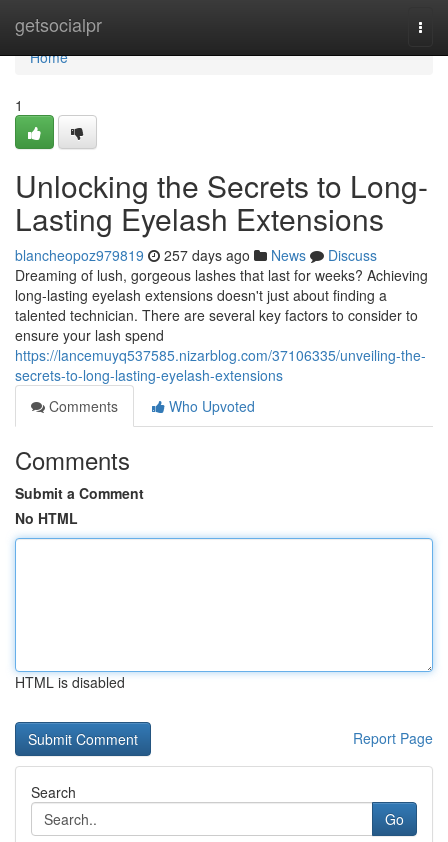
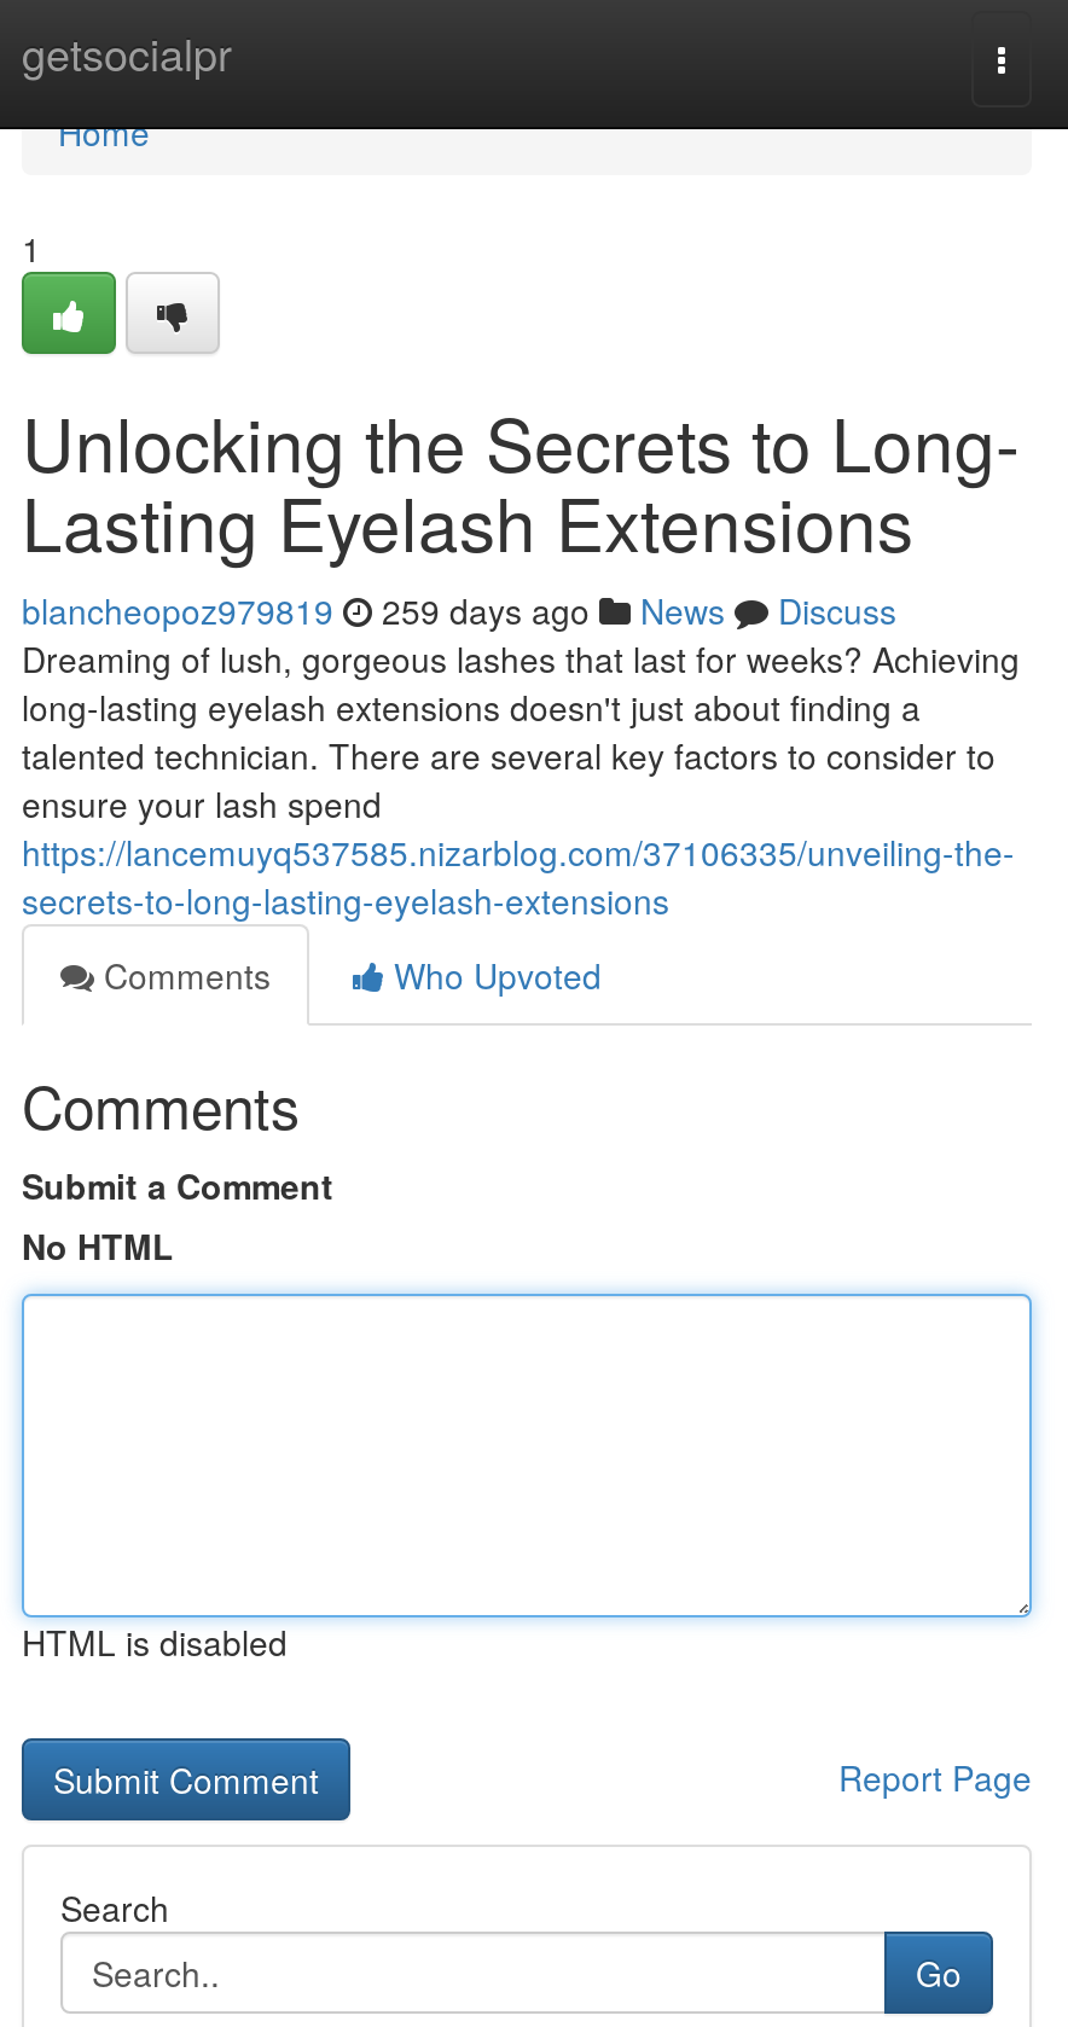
[15,245,377,265] blancheopoz979819 257 days ago News Discuss -> [22,586,896,634] blancheopoz979819 259 days ago News Discuss

